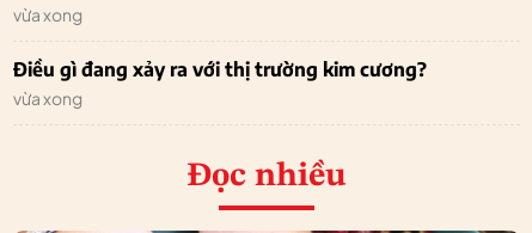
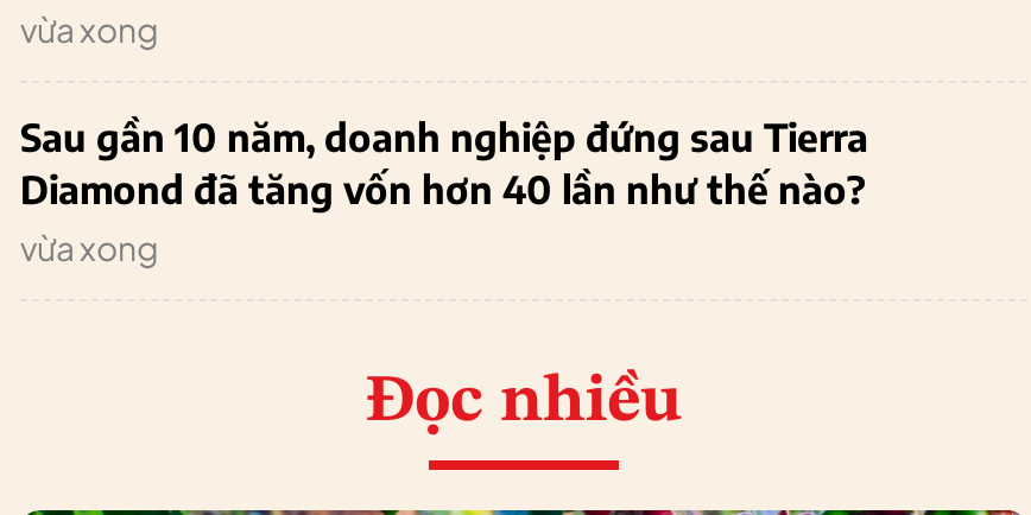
[13,58,427,82] Điều gì đang xảy ra với thị trường kim cương? -> [20,115,868,215] Sau gần 10 năm, doanh nghiệp đứng sau Tierra | Diamond đã tăng vốn hơn 40 lần như thế nào?

